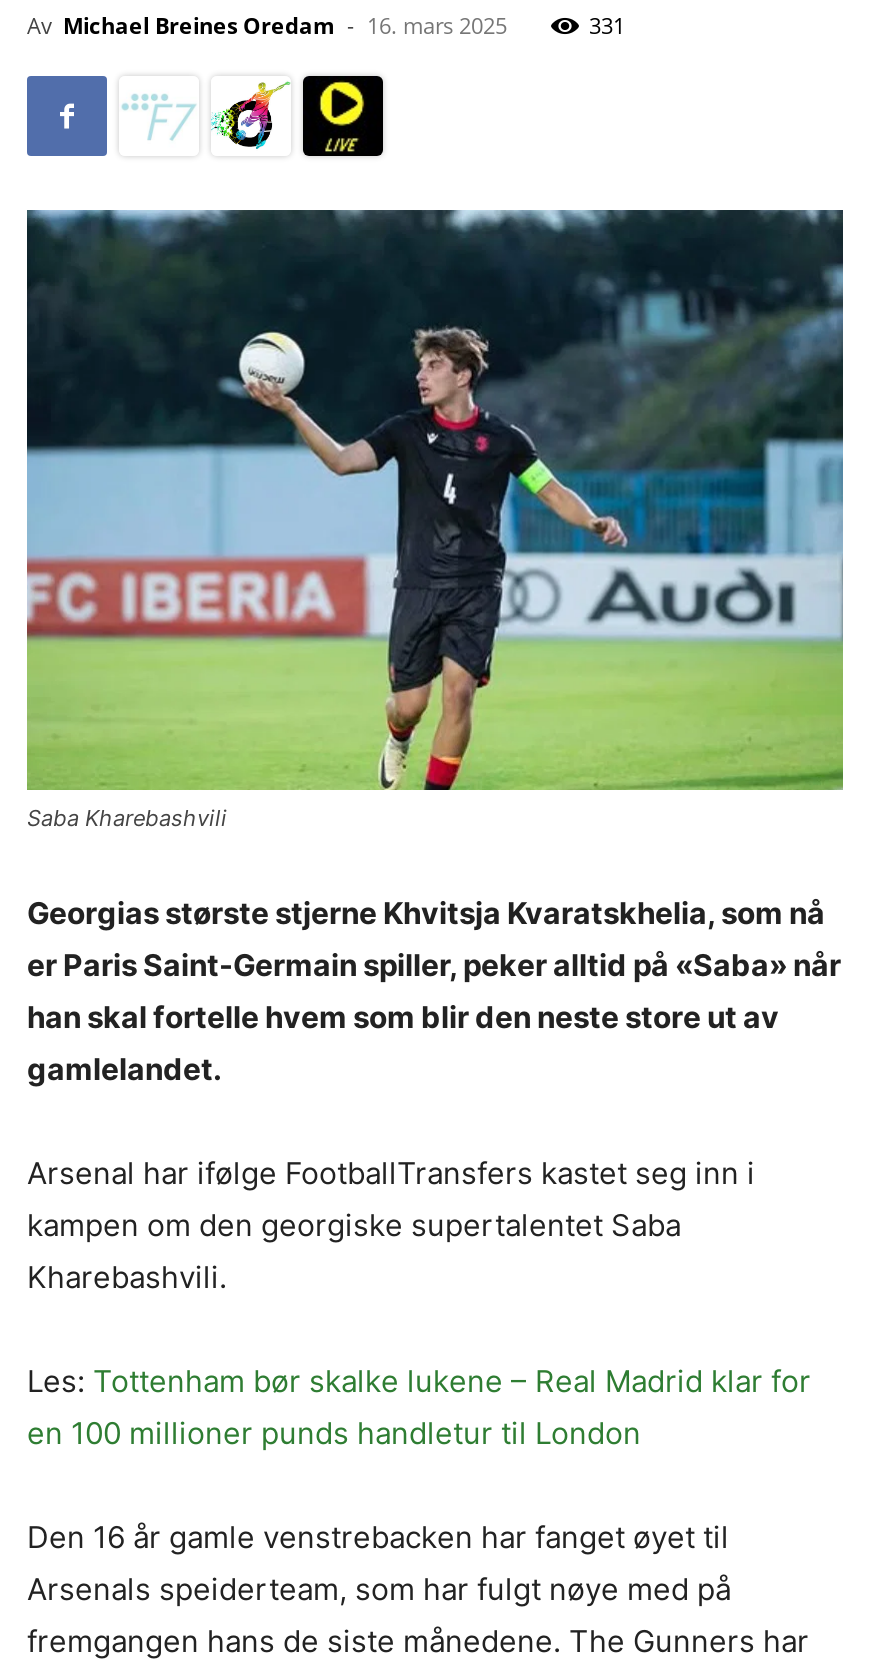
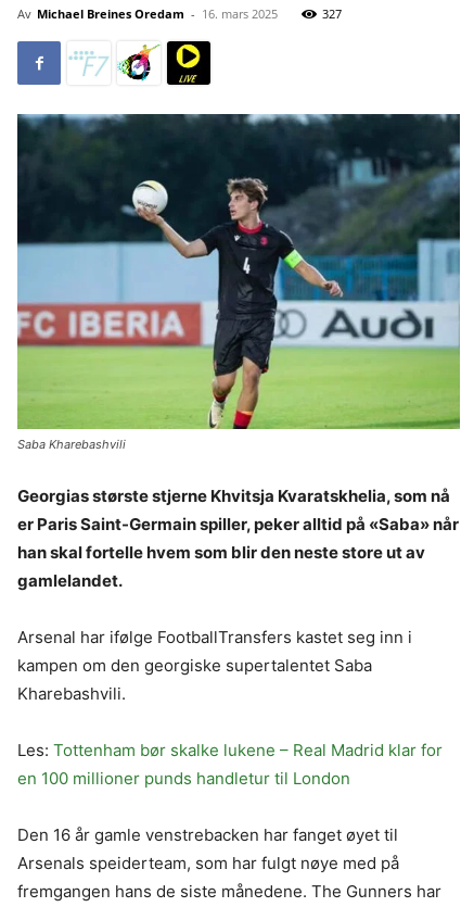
[589,10,625,40] 331 -> [322,5,342,22] 327

